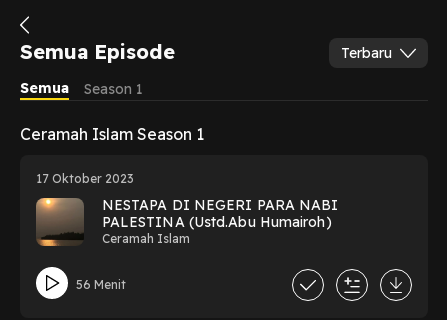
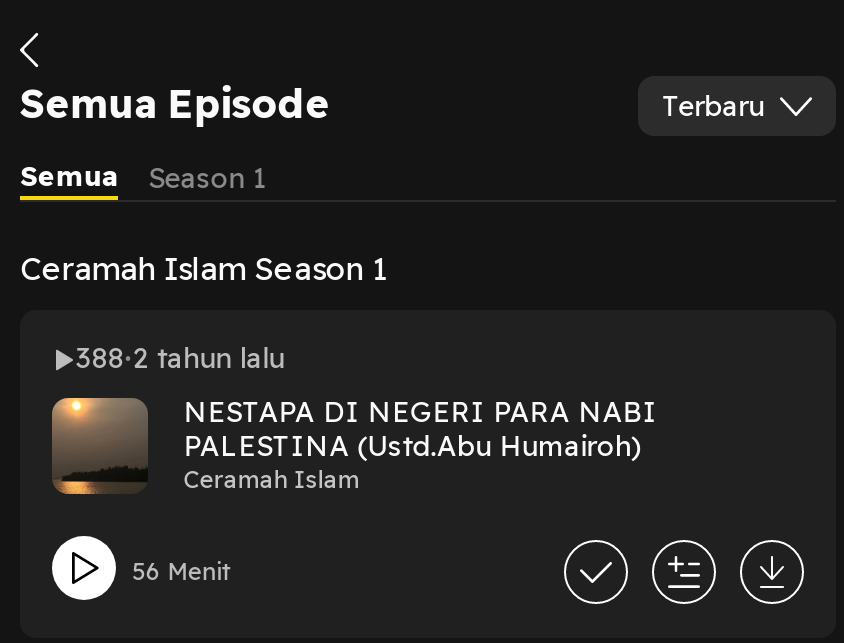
[36,171,134,186] 17 Oktober 2023 -> [76,340,285,376] 388 2 tahun lalu

